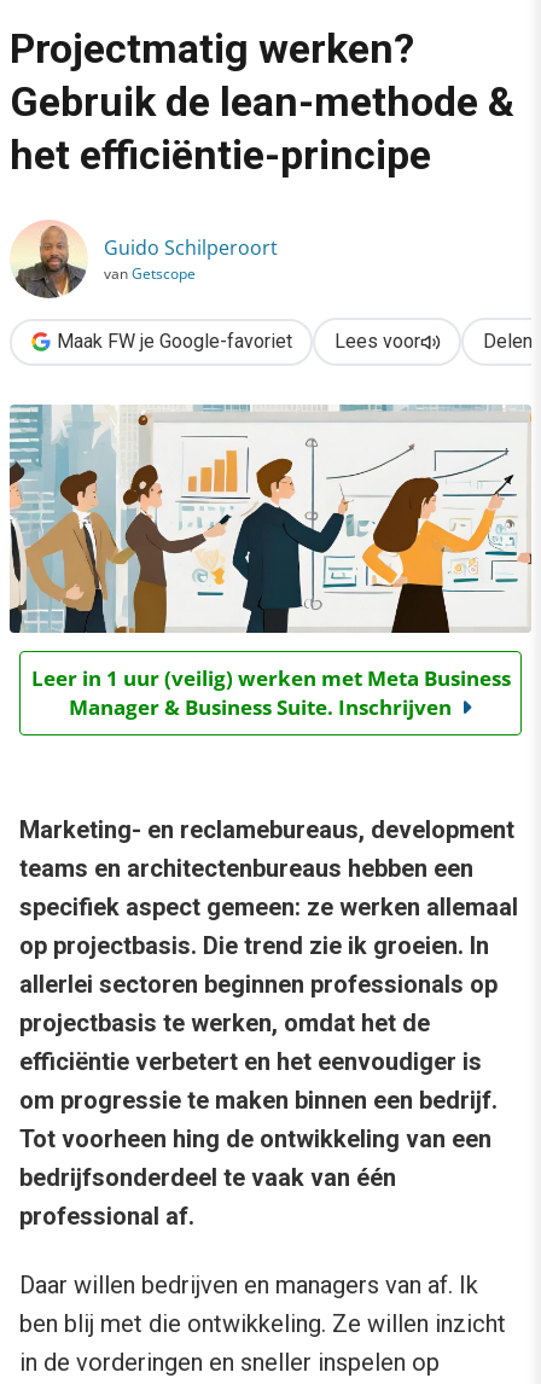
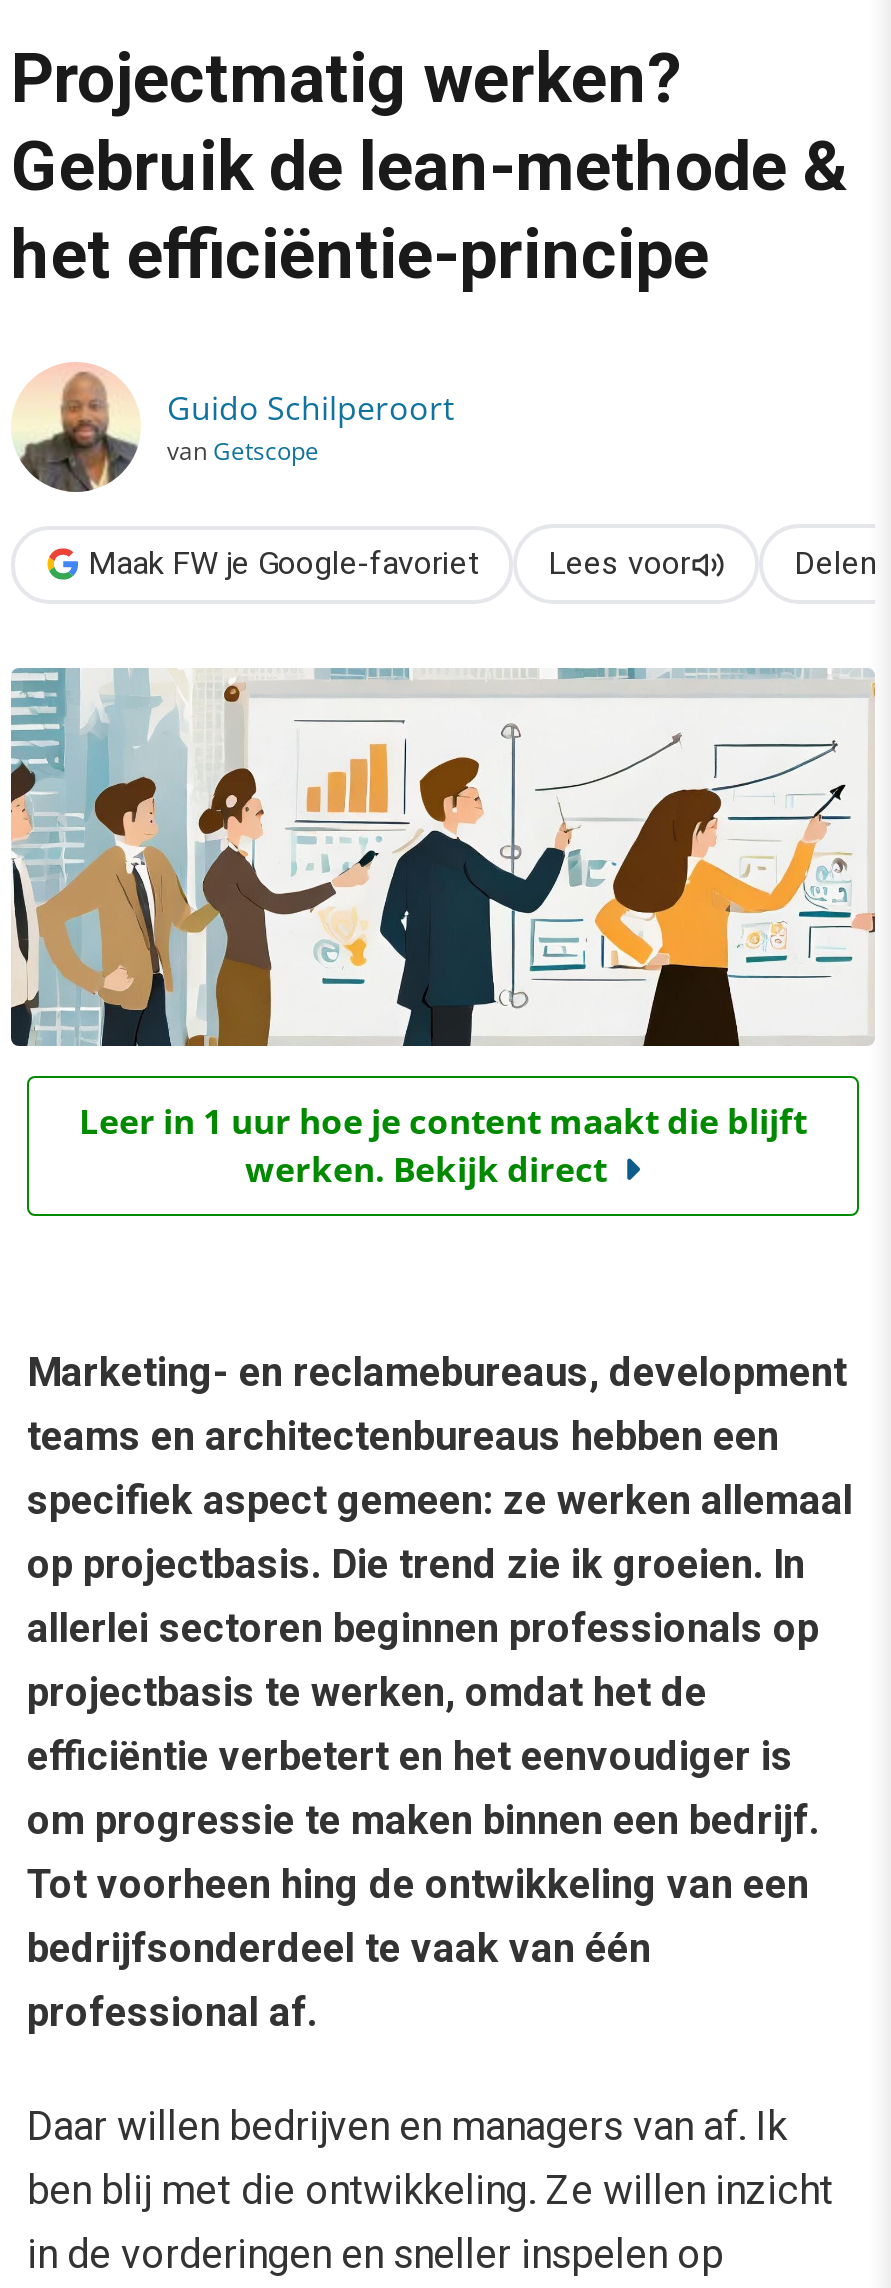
[31,665,510,721] Leer in 1 uur (veilig) werken met Meta Business | Manager & Business Suite. Inschrijven -> [79,1099,807,1193] Leer in 1 uur hoe je content maakt die blijft | werken. Bekijk direct

